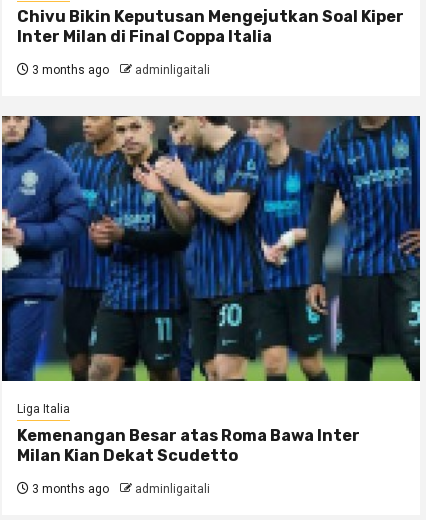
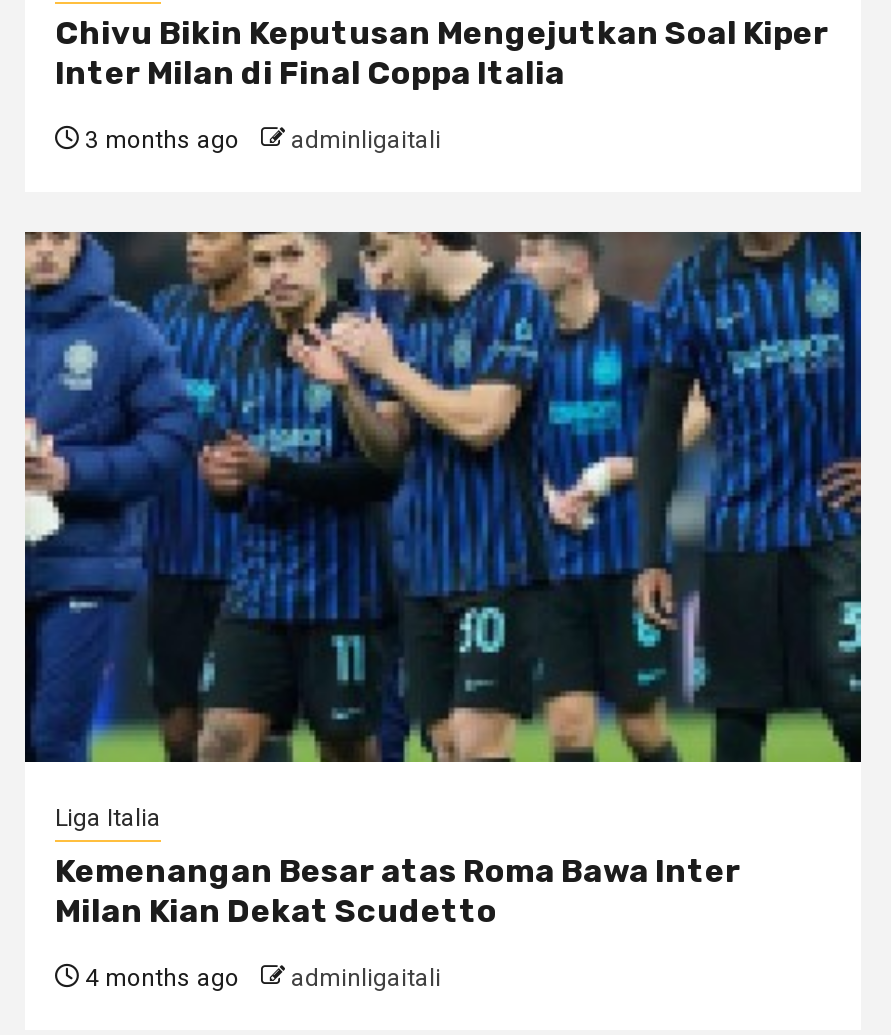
[29,482,210,496] 3 months ago adminligaitali -> [79,964,441,992] 4 months ago adminligaitali

